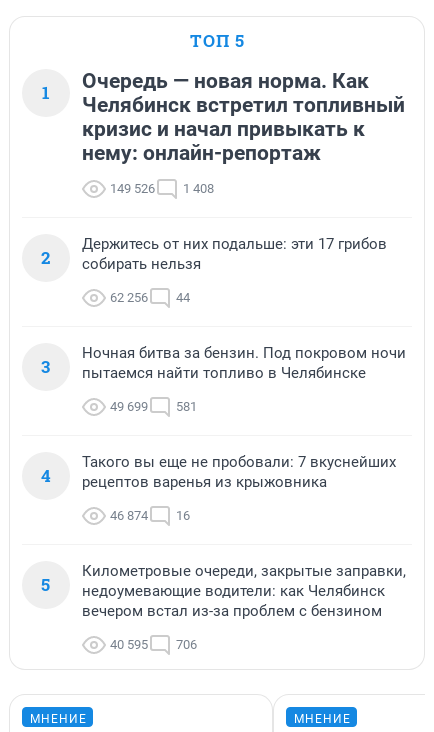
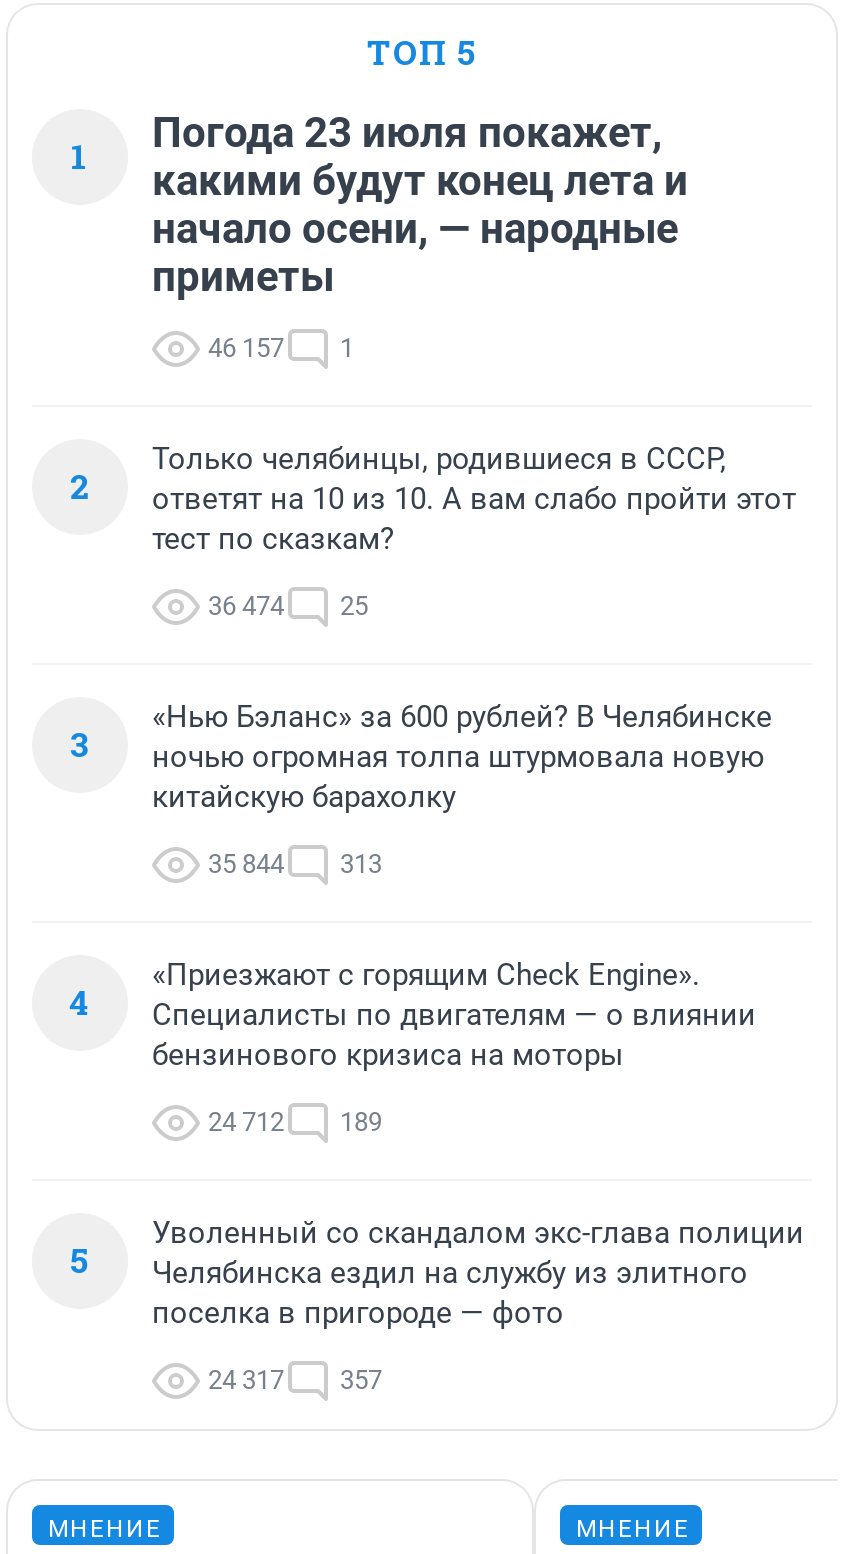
[82,69,405,165] Очередь — новая норма. Как | Челябинск встретил топливный | кризис и начал привыкать к | нему: онлайн-репортаж -> [152,109,688,301] Погода 23 июля покажет, | какими будут конец лета и | начало осени, — народные | приметы
[110,181,214,196] 149 526 | 1 408 -> [208,333,354,363] 46 157 | 1
[82,235,387,273] Держитесь от них подальше: эти 17 грибов | собирать нельзя -> [152,441,796,557] Только челябинцы, родившиеся в СССР, | ответят на 10 из 10. А вам слабо пройти этот | тест по сказкам?
[110,290,190,305] 62 256 | 44 -> [208,591,368,621] 36 474 | 25
[82,344,406,382] Ночная битва за бензин. Под покровом ночи | пытаемся найти топливо в Челябинске -> [152,699,772,815] «Нью Бэланс» за 600 рублей? В Челябинске | ночью огромная толпа штурмовала новую | китайскую барахолку
[110,399,197,414] 49 699 | 581 -> [208,849,382,879] 35 844 | 313
[82,453,396,491] Такого вы еще не пробовали: 7 вкуснейших | рецептов варенья из крыжовника -> [152,957,756,1073] «Приезжают с горящим Check Engine». | Специалисты по двигателям — о влиянии | бензинового кризиса на моторы
[110,508,190,523] 46 874 | 16 -> [208,1107,382,1137] 24 712 | 189
[82,562,406,620] Километровые очереди, закрытые заправки, | недоумевающие водители: как Челябинск | вечером встал из-за проблем с бензином -> [152,1215,804,1331] Уволенный со скандалом экс-глава полиции | Челябинска ездил на службу из элитного | поселка в пригороде — фото
[110,637,197,652] 40 595 | 706 -> [208,1365,382,1395] 24 317 | 357

